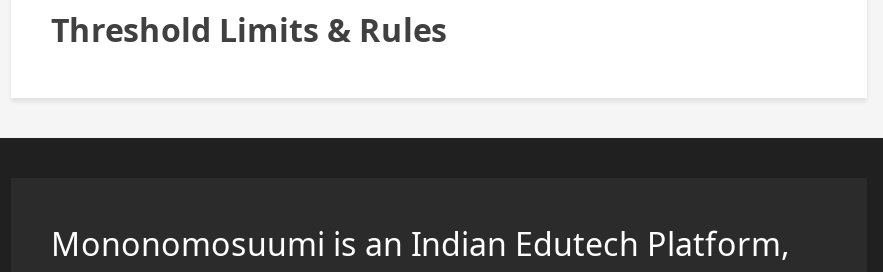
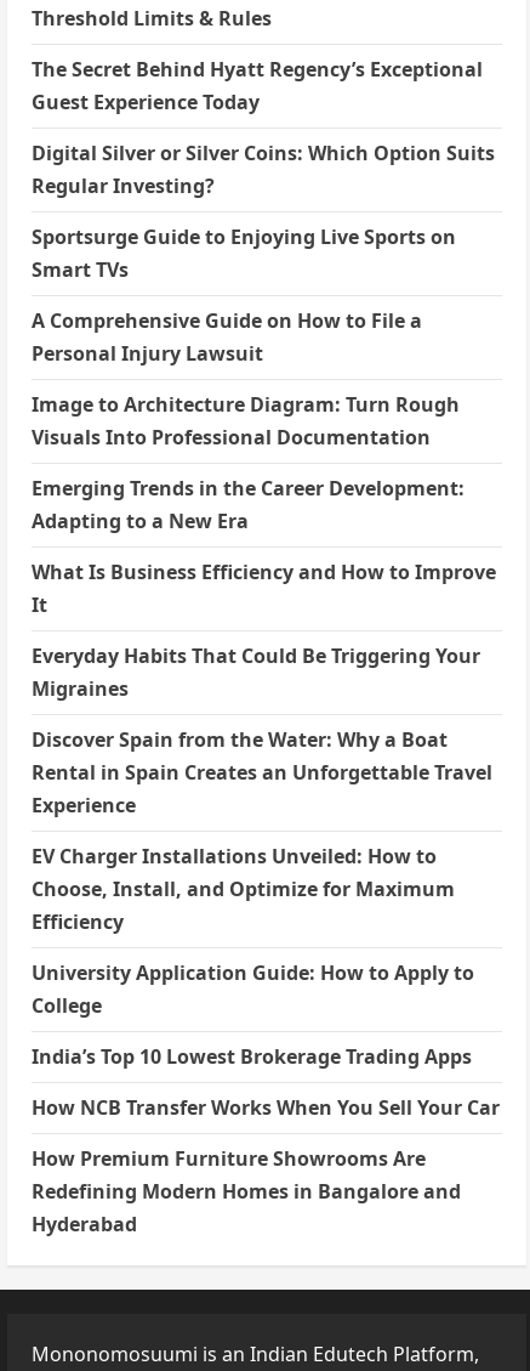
none -> [32,56,500,1237] The Secret Behind Hyatt Regency’s Exceptional | Guest Experience Today | Digital Silver or Silver Coins: Which Option Suits | Regular Investing? | Sportsurge Guide to Enjoying Live Sports on | Smart TVs | A Comprehensive Guide on How to File a | Personal Injury Lawsuit | Image to Architecture Diagram: Turn Rough | Visuals Into Professional Documentation | Emerging Trends in the Career Development: | Adapting to a New Era | What Is Business Efficiency and How to Improve | It | Everyday Habits That Could Be Triggering Your | Migraines | Discover Spain from the Water: Why a Boat | Rental in Spain Creates an Unforgettable Travel | Experience | EV Charger Installations Unveiled: How to | Choose, Install, and Optimize for Maximum | Efficiency | University Application Guide: How to Apply to | College | India’s Top 10 Lowest Brokerage Trading Apps | How NCB Transfer Works When You Sell Your Car | How Premium Furniture Showrooms Are | Redefining Modern Homes in Bangalore and | Hyderabad

